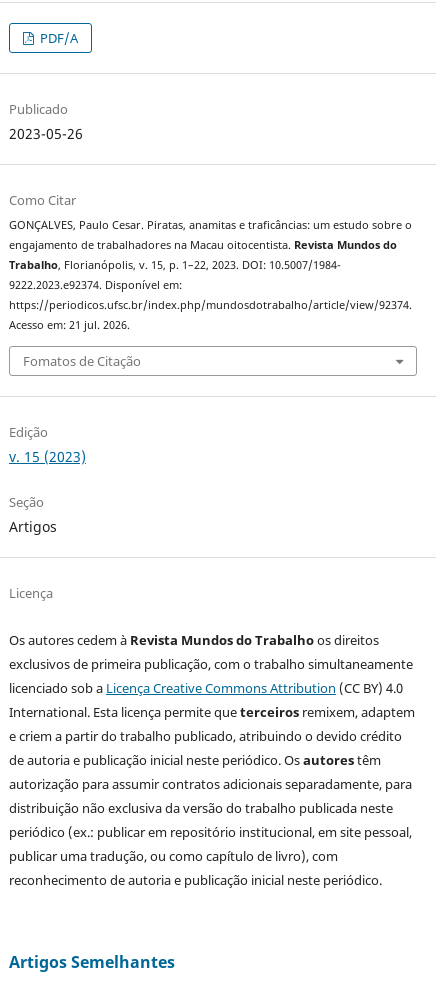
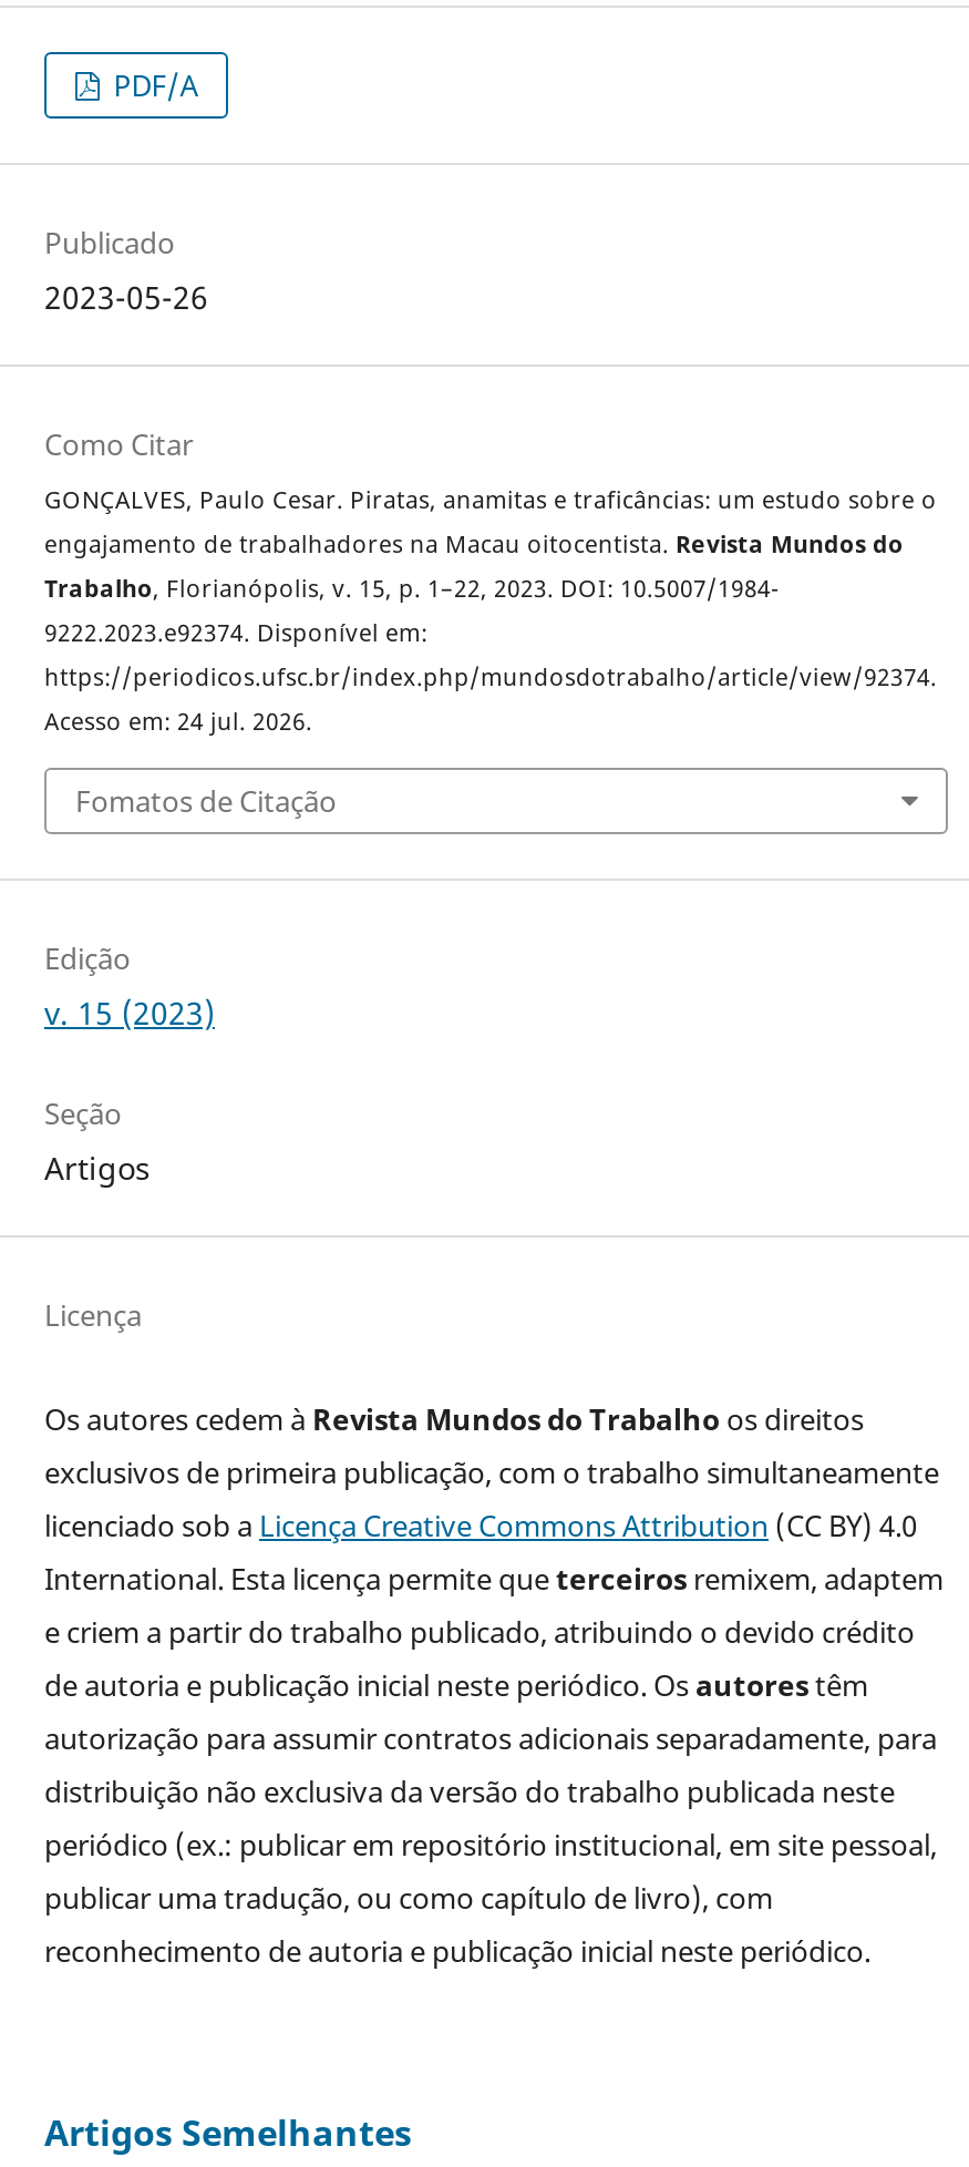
[9,318,130,332] Acesso em: 21 jul. 2026. -> [44,706,312,737] Acesso em: 24 jul. 2026.

